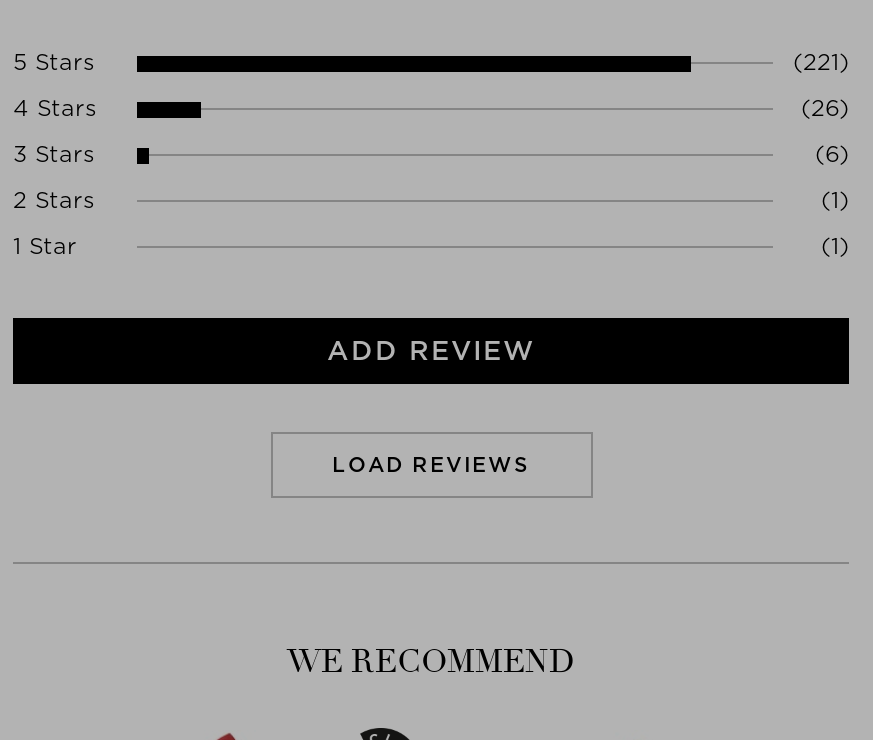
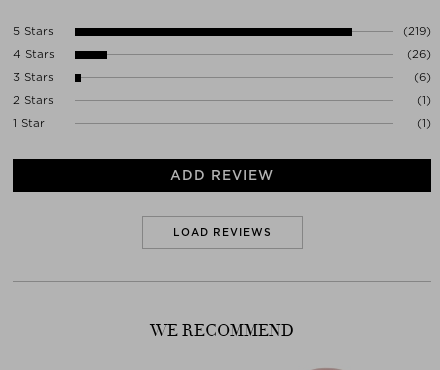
[793,48,849,76] (221) -> [403,24,431,38] (219)

